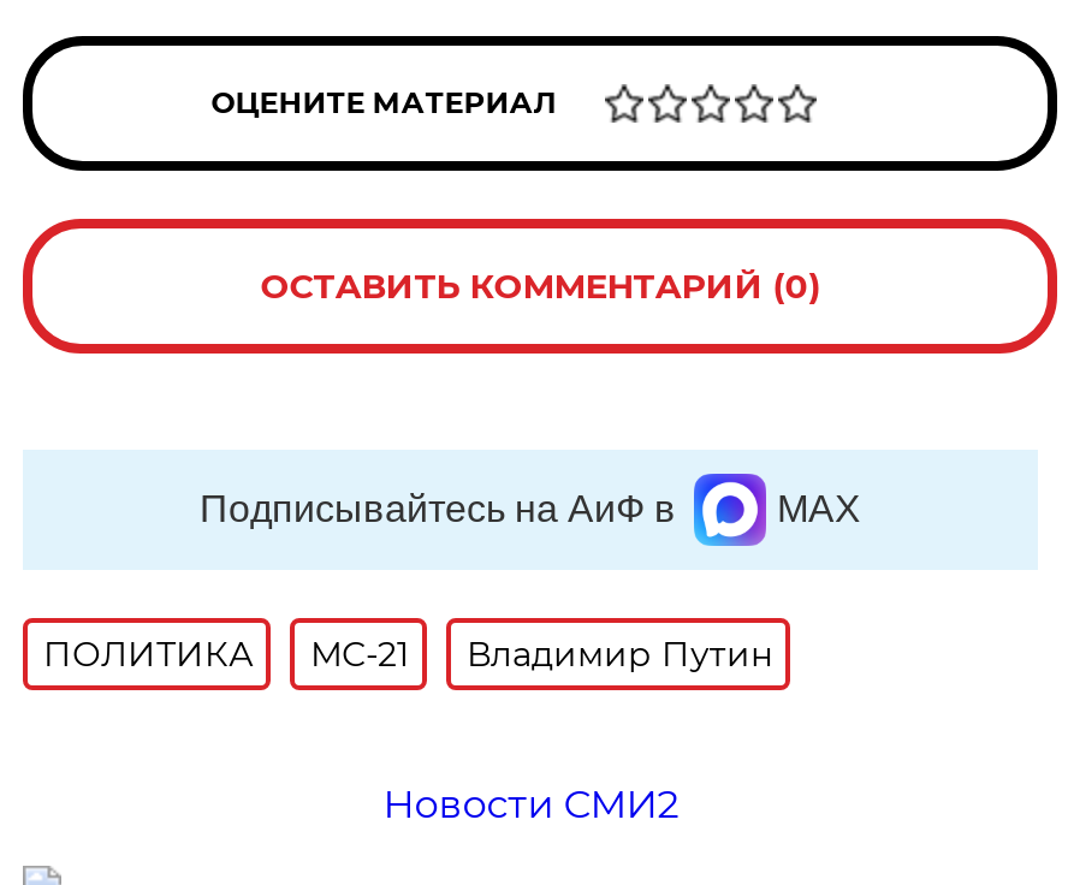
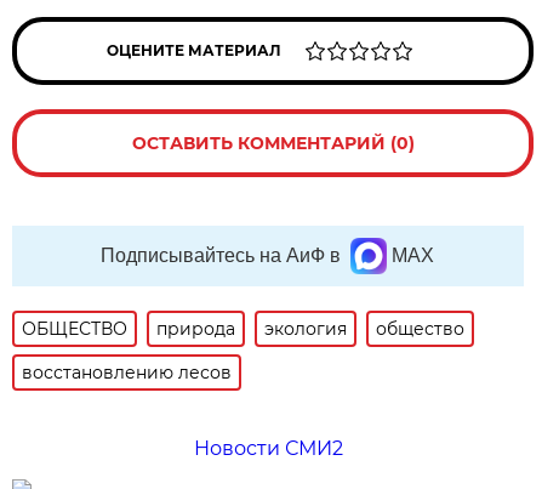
[43,632,772,675] ПОЛИТИКА | МС-21 | Владимир Путин -> [22,317,465,383] ОБЩЕСТВО | природа | экология | общество | восстановлению лесов

